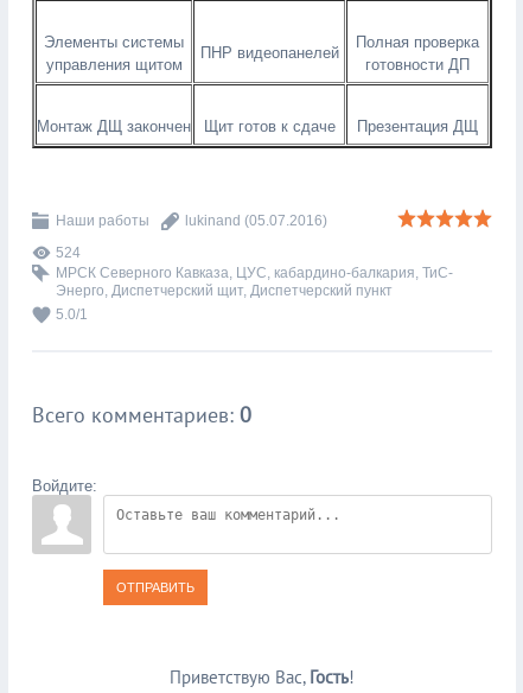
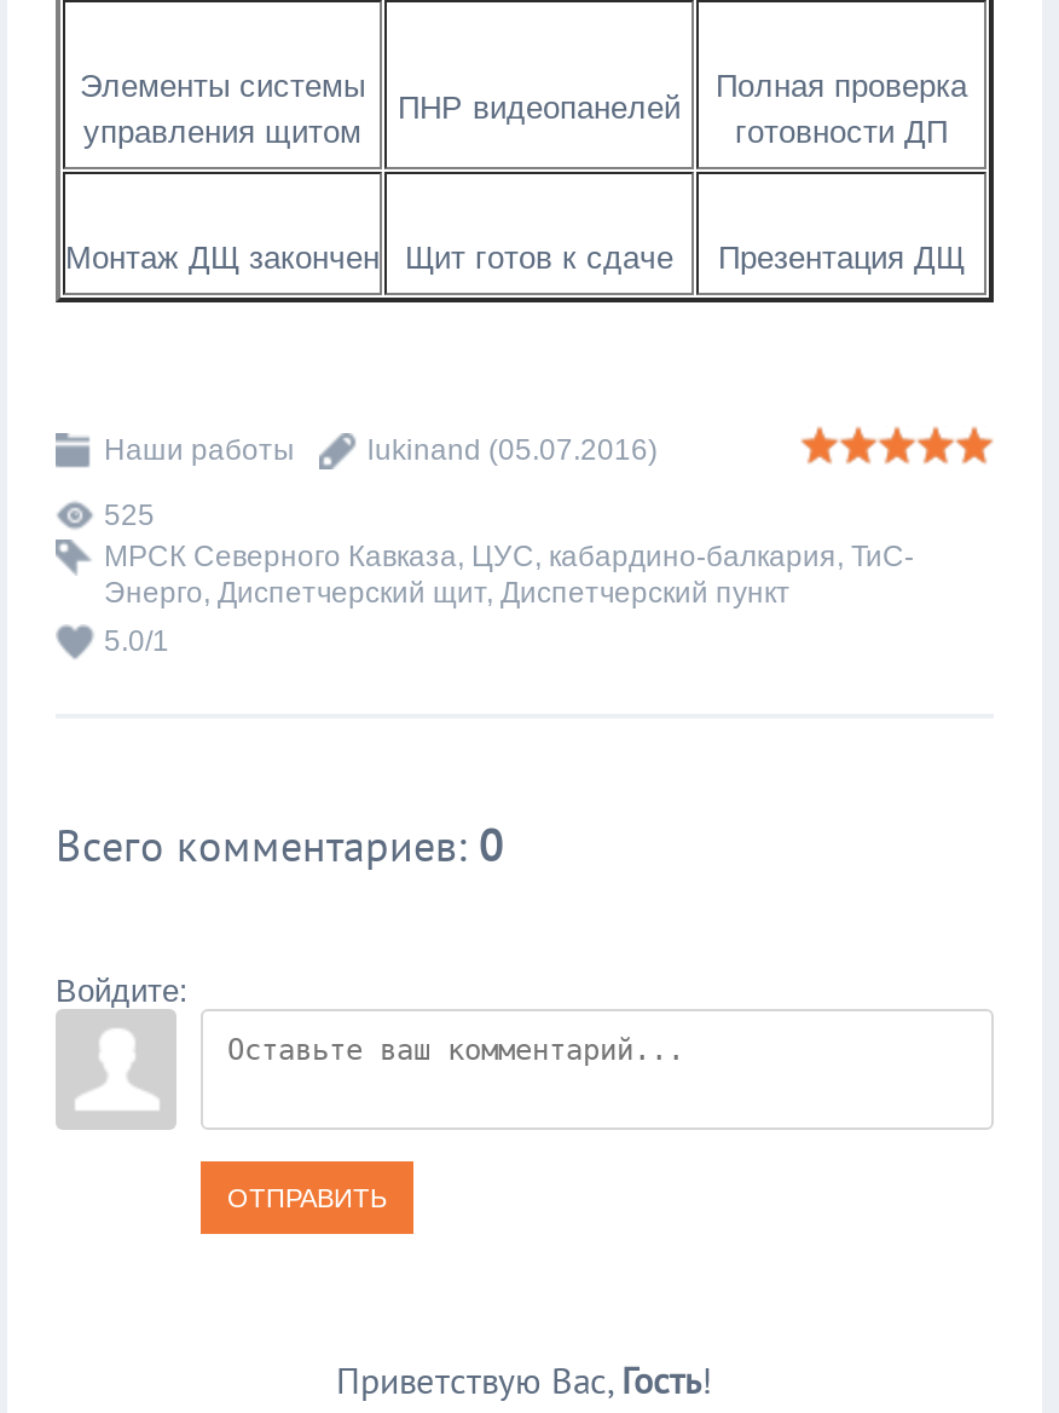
[56,244,81,261] 524 -> [104,498,155,532] 525

